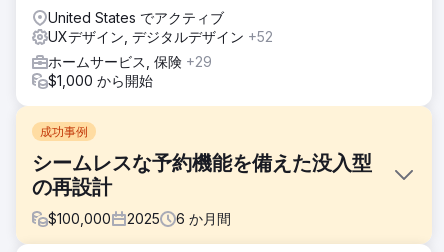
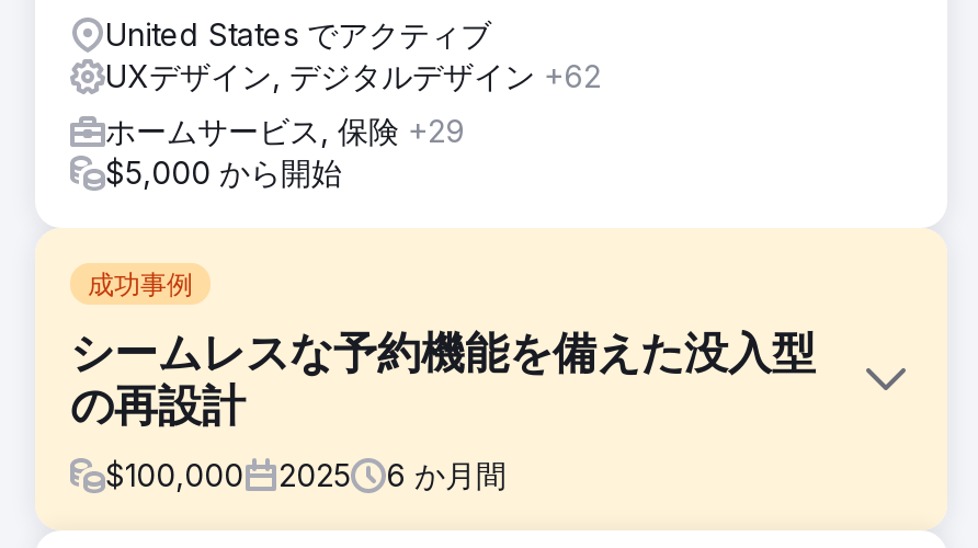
[48,28,273,45] UXデザイン, デジタルデザイン+52 -> [105,57,601,94] UXデザイン, デジタルデザイン+62
[48,72,153,89] $1,000 から開始 -> [105,153,342,191] $5,000 から開始

